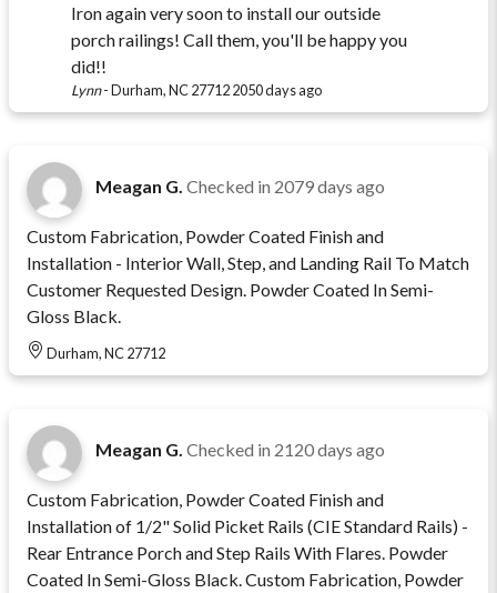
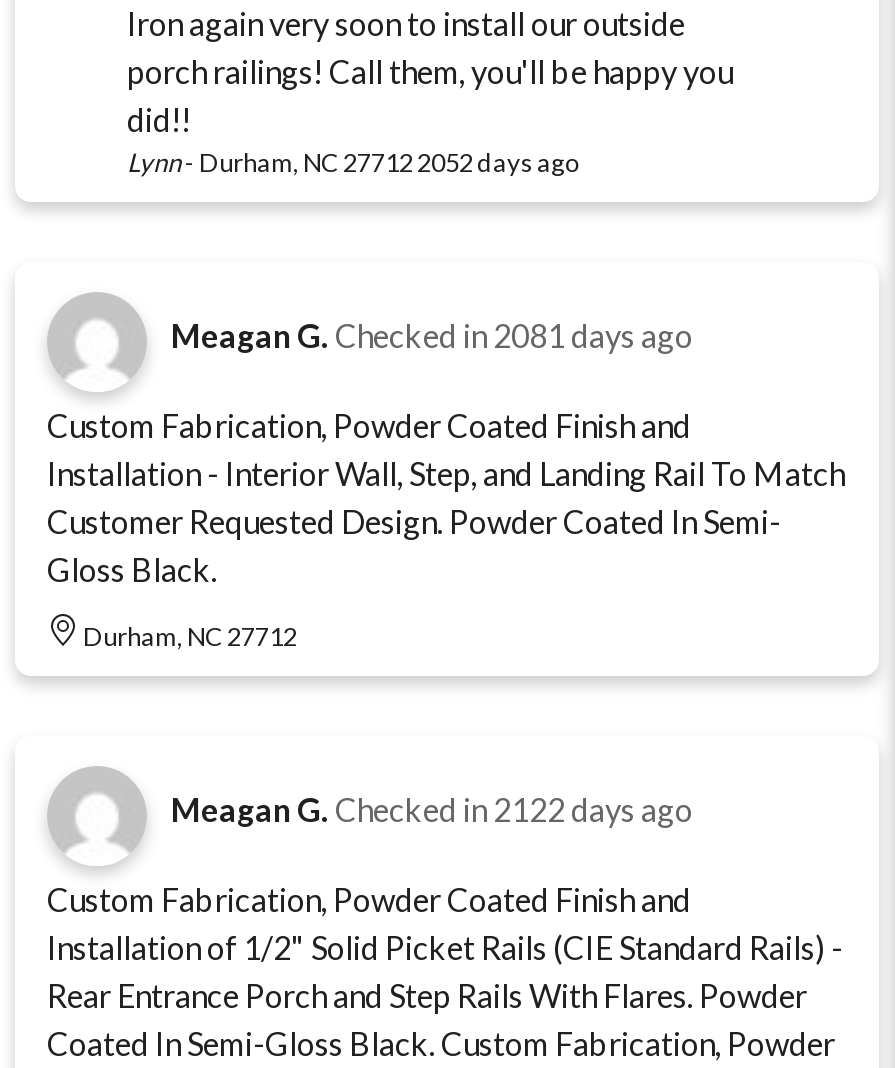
[71,82,322,99] Lynn - Durham, NC 27712 2050 days ago -> [127,147,579,179] Lynn - Durham, NC 27712 2052 days ago
[95,176,385,197] Meagan G. Checked in 2079 days ago -> [171,317,693,355] Meagan G. Checked in 2081 days ago
[95,439,385,460] Meagan G. Checked in 2120 days ago -> [171,791,693,829] Meagan G. Checked in 2122 days ago

